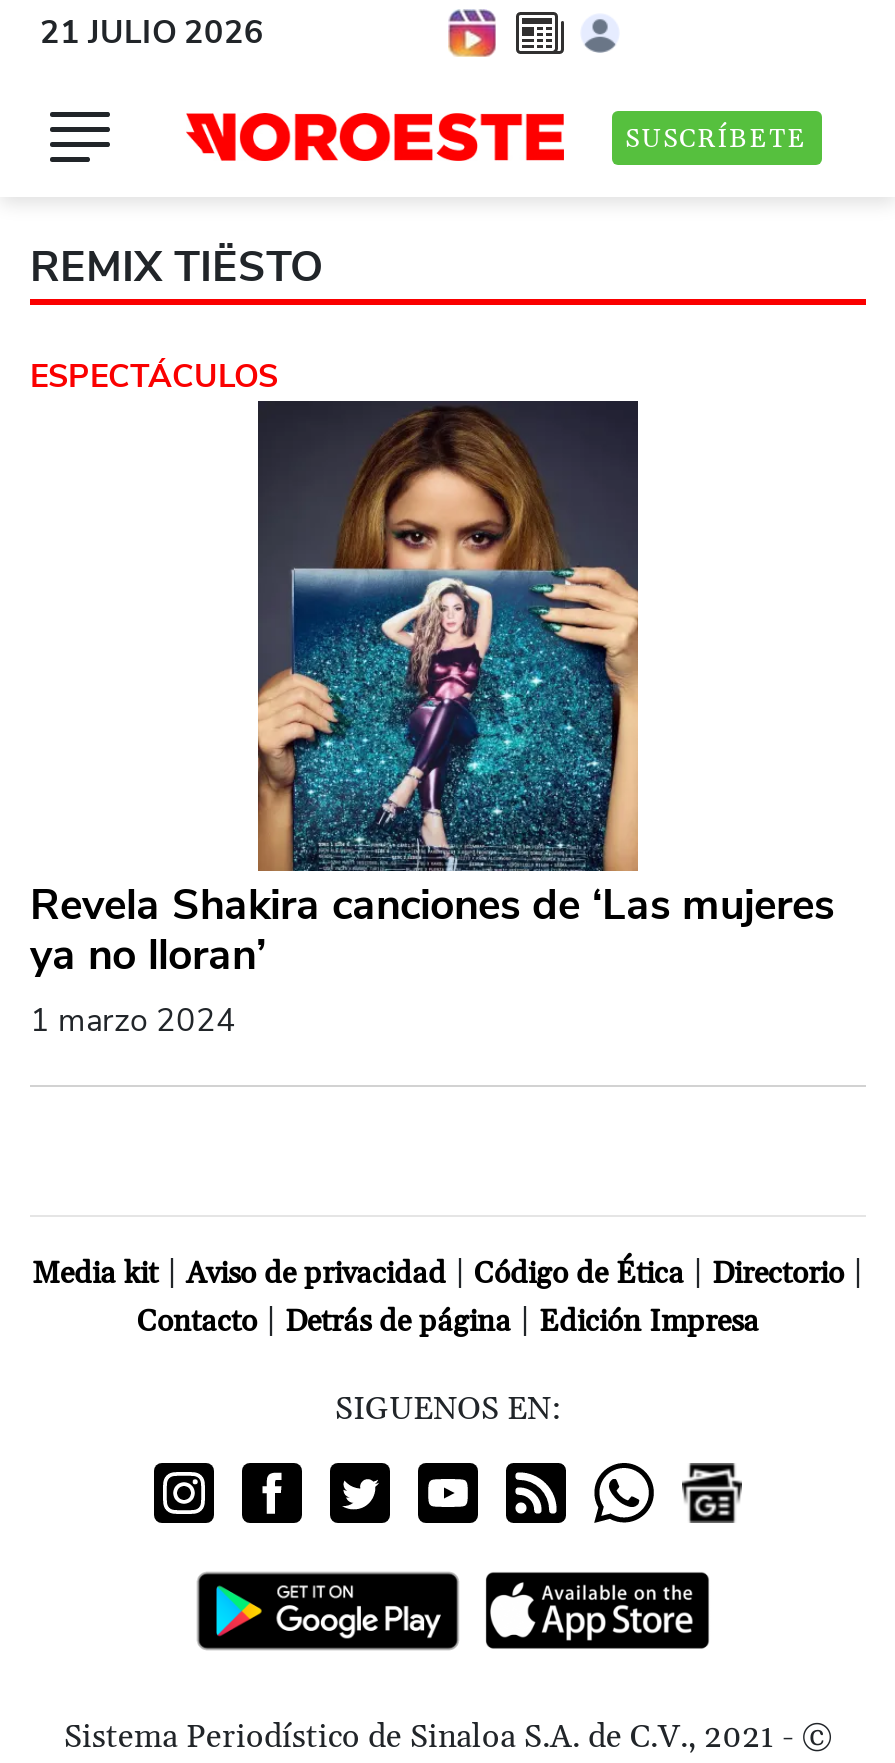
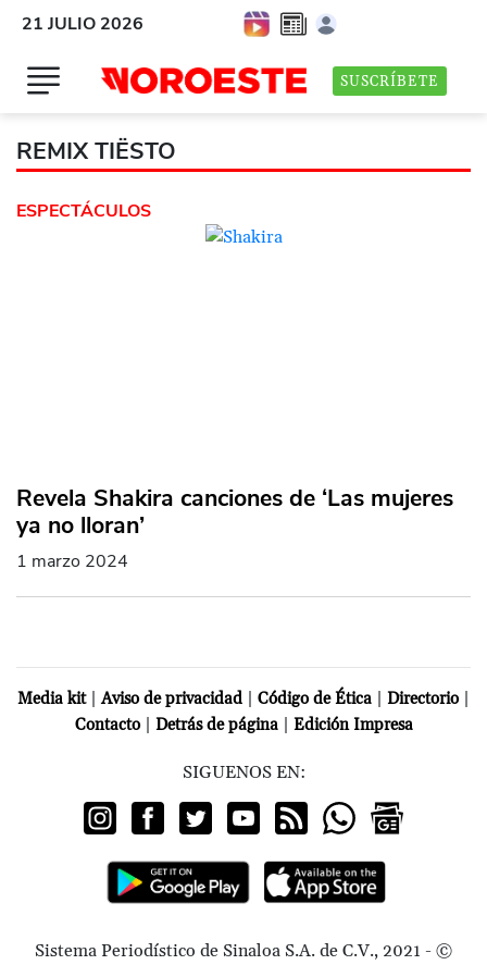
[256,399,640,871] [image] -> none

